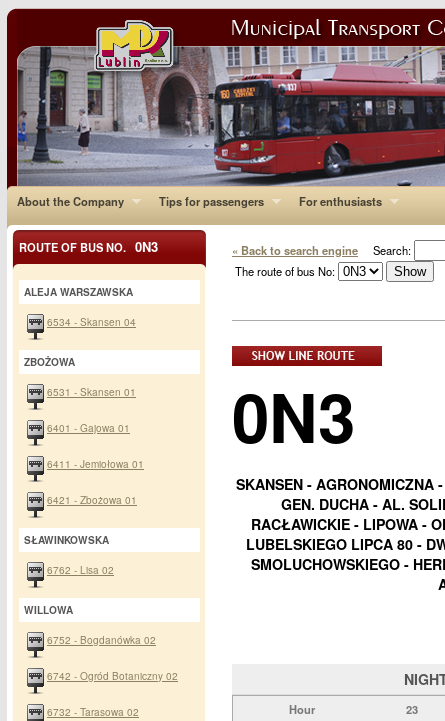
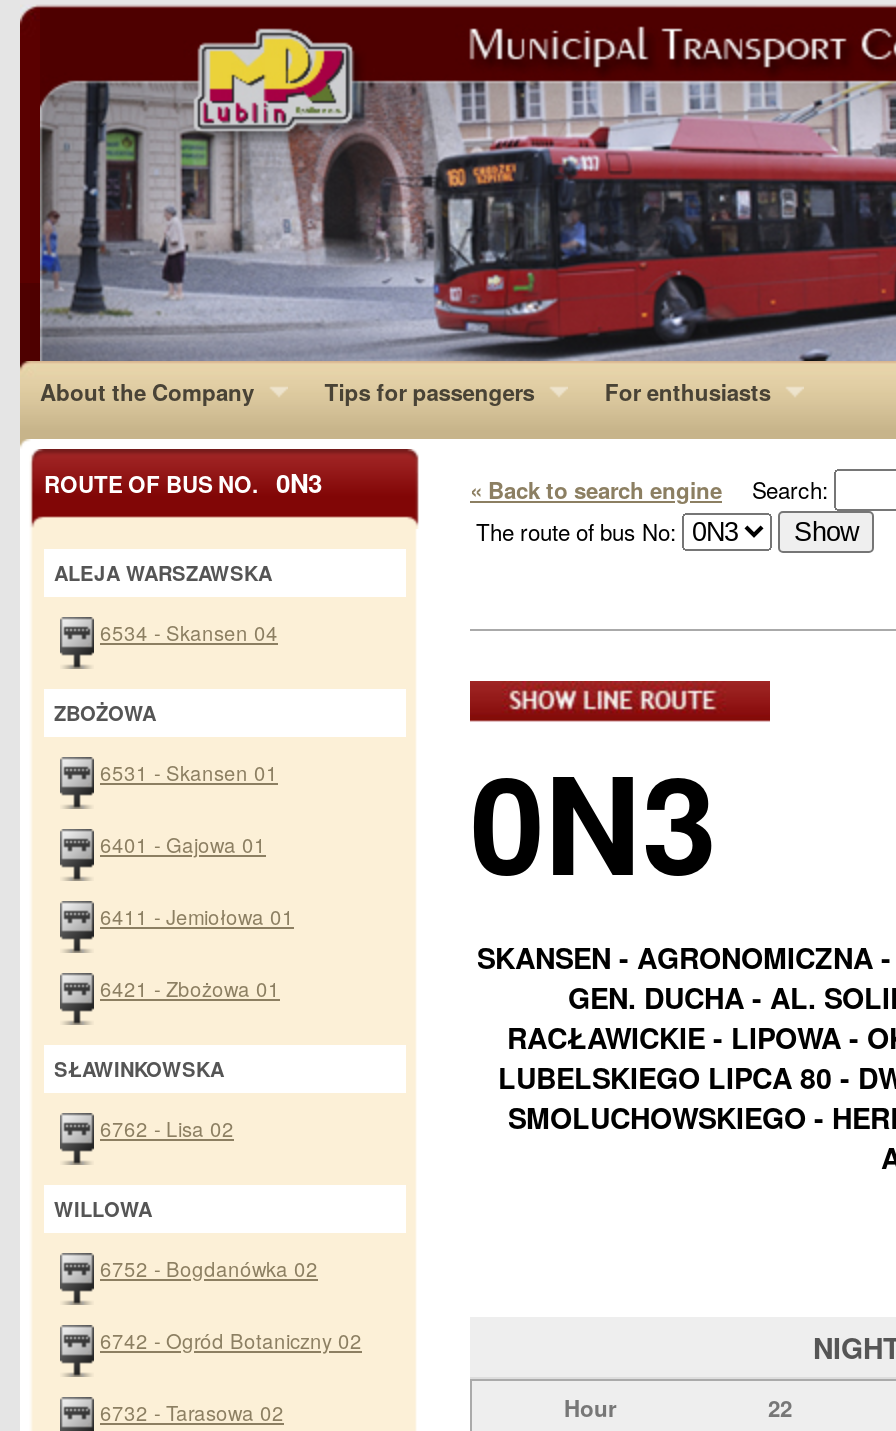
[406,701,418,717] 23 -> [768,1391,792,1423] 22

